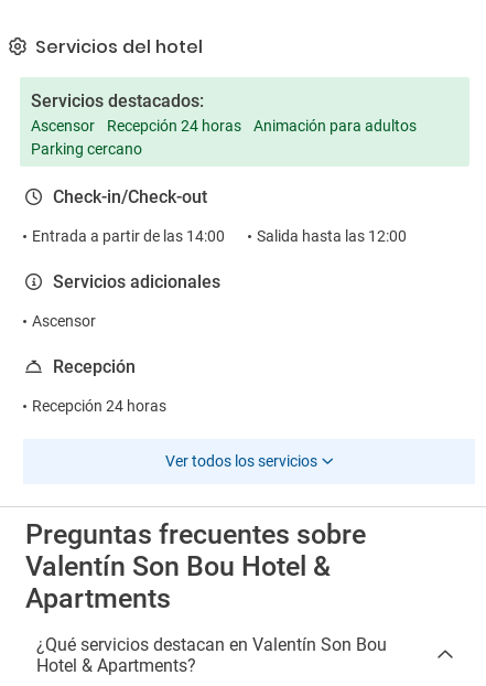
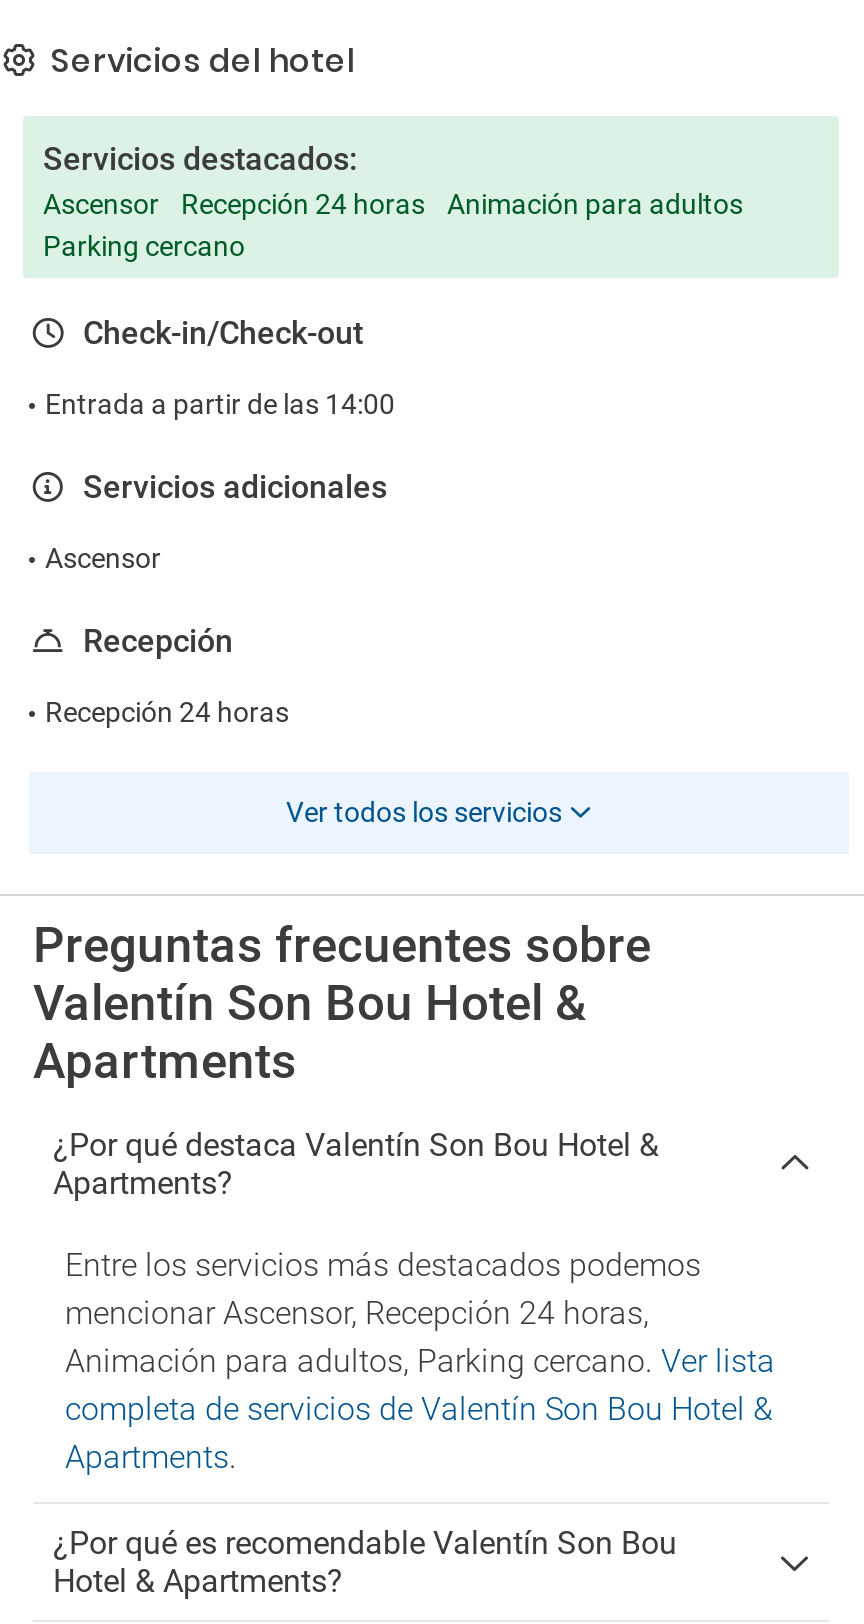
[257,227,407,245] Salida hasta las 12:00 -> none
[36,634,387,655] ¿Qué servicios destacan en Valentín Son Bou -> [53,1126,775,1562] ¿Por qué destaca Valentín Son Bou Hotel & | Apartments? | Entre los servicios más destacados podemos | mencionar Ascensor, Recepción 24 horas, | Animación para adultos, Parking cercano. Ver lista | completa de servicios de Valentín Son Bou Hotel & | Apartments. | ¿Por qué es recomendable Valentín Son Bou

